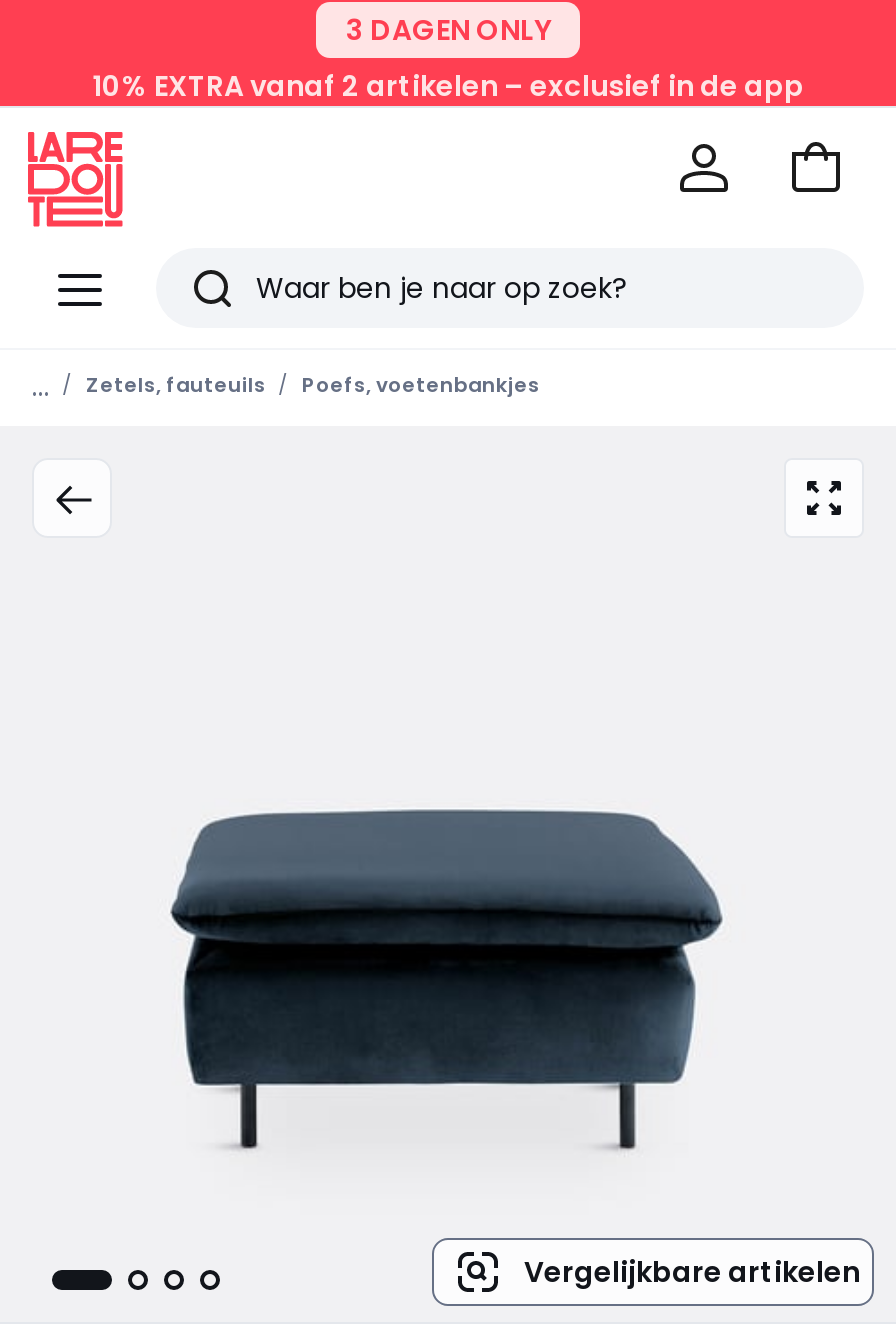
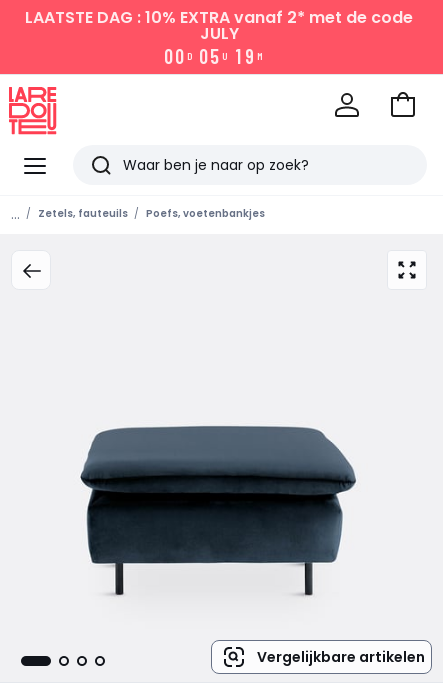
[92,10,804,106] 3 DAGEN ONLY | 10% EXTRA vanaf 2 artikelen – exclusief in de app -> [25,6,413,67] LAATSTE DAG : 10% EXTRA vanaf 2* met de code | JULY | 0 0 D 0 5 U 1 9 M

